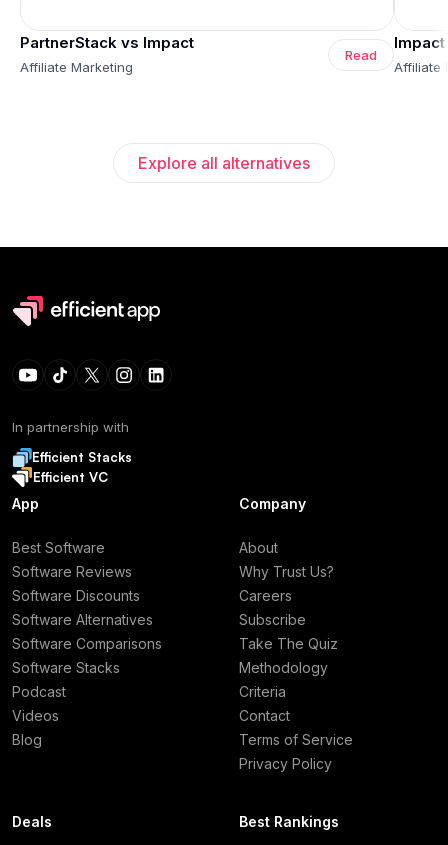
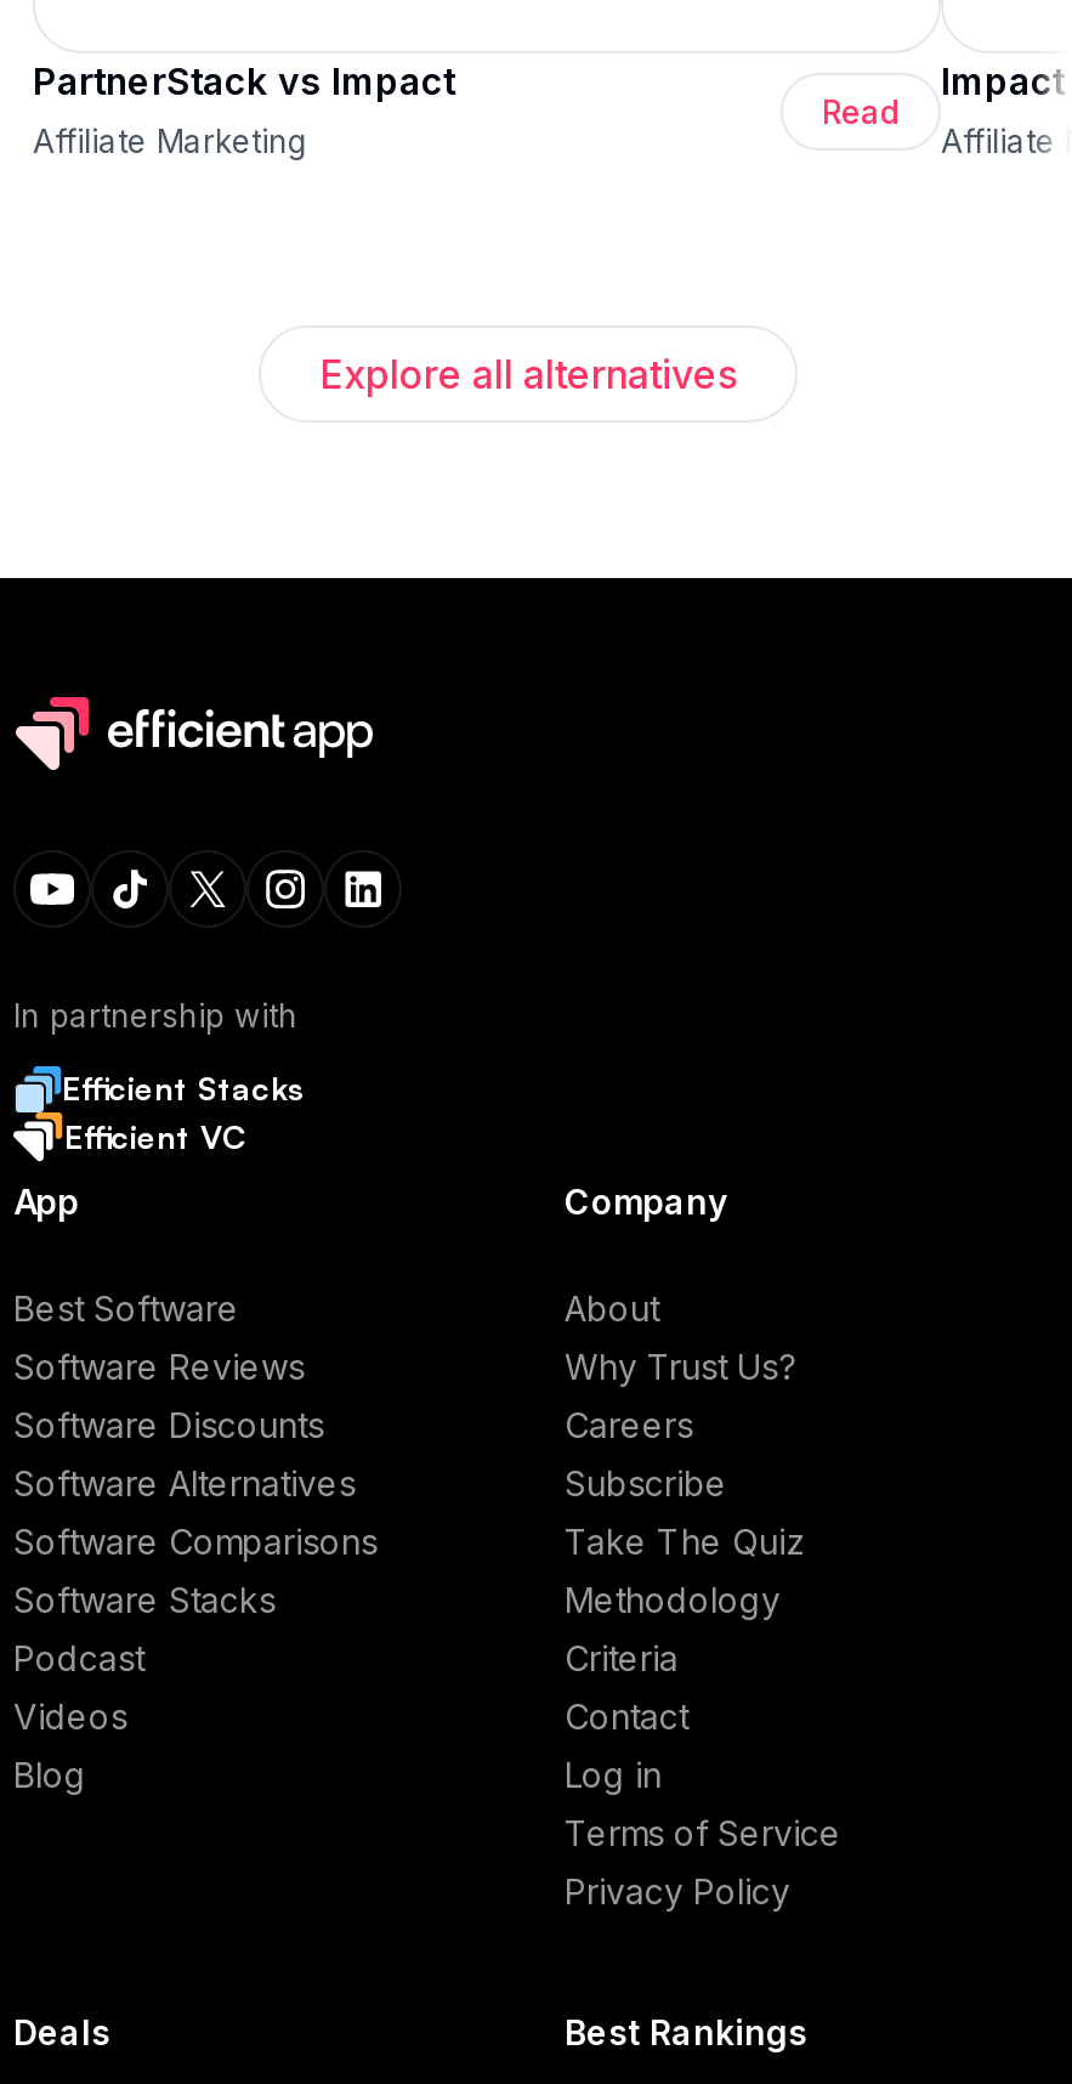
none -> [565,1754,662,1795] Log in

